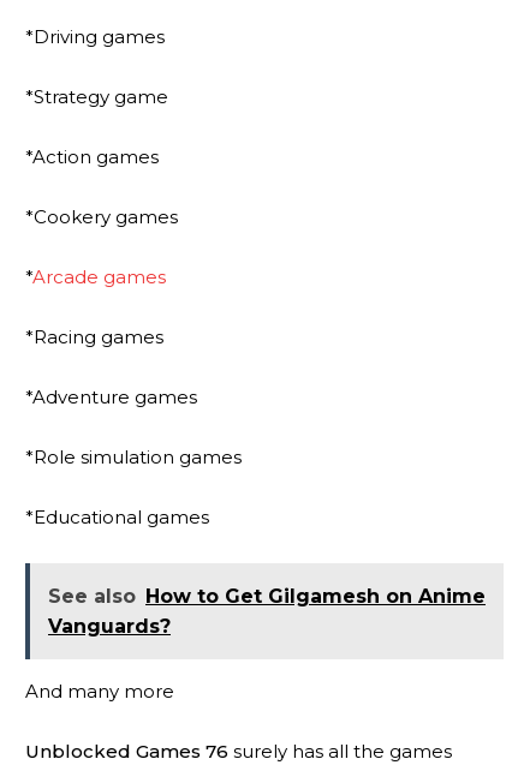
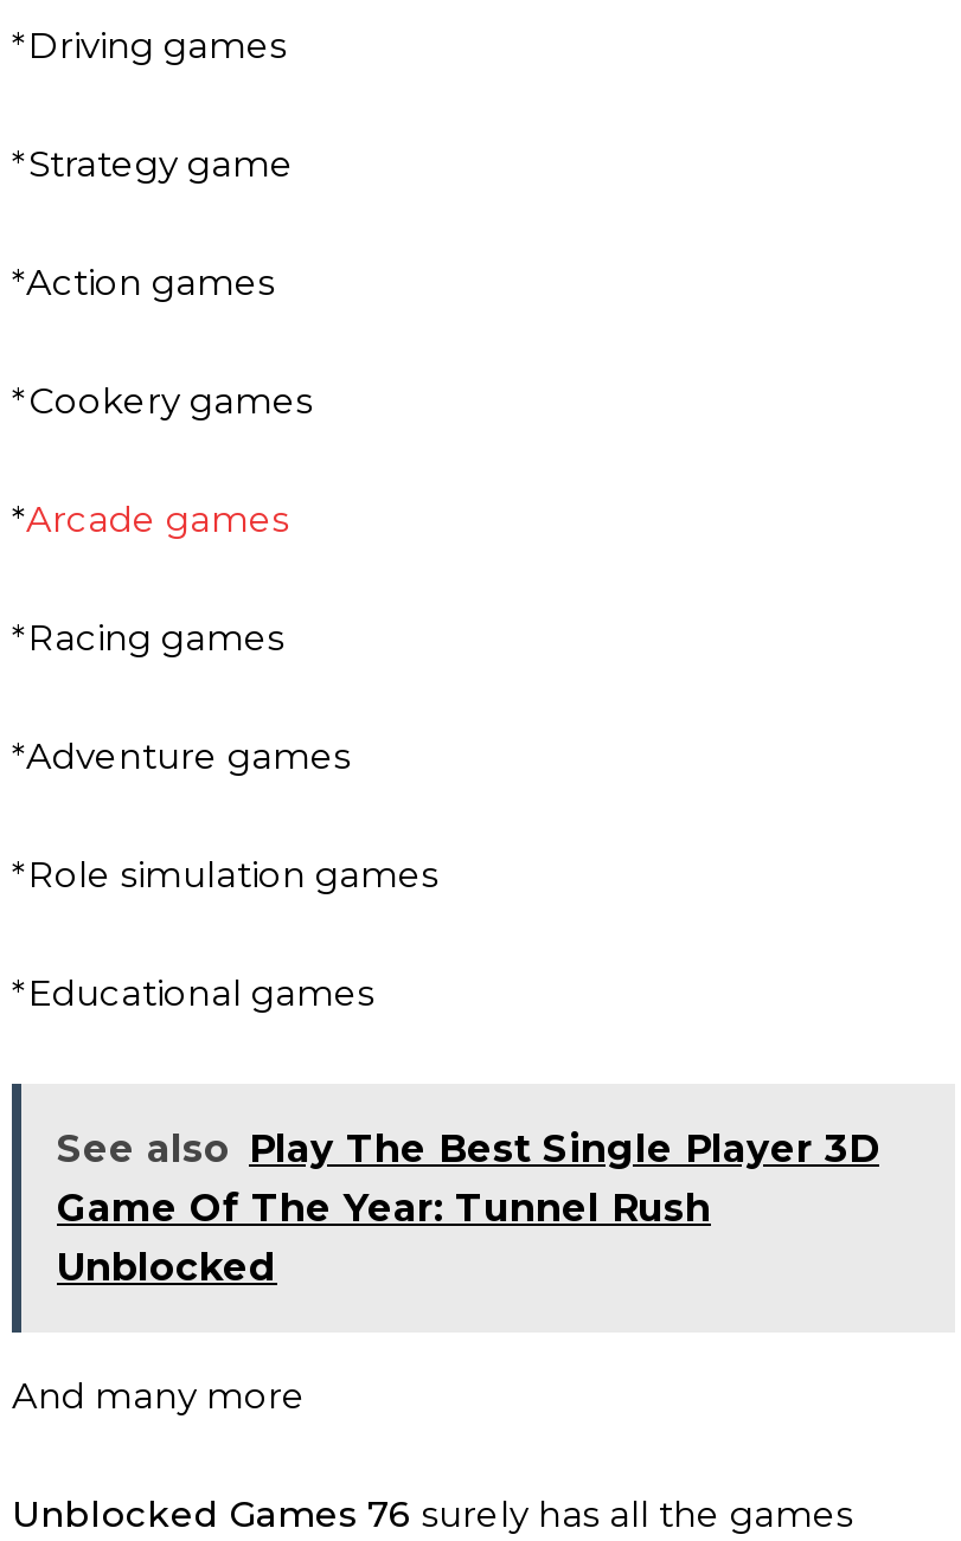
[48,584,486,637] See also How to Get Gilgamesh on Anime | Vanguards? -> [57,1126,879,1289] See also Play The Best Single Player 3D | Game Of The Year: Tunnel Rush | Unblocked

